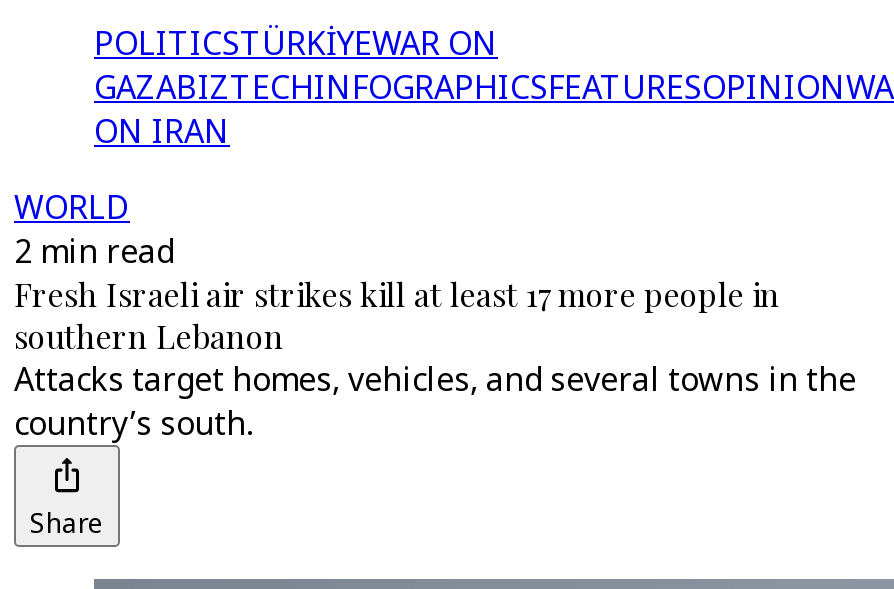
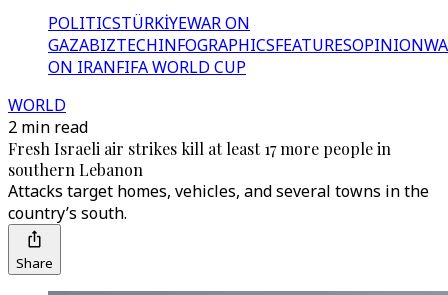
[94,109,230,153] ON IRAN -> [48,56,246,78] ON IRAN FIFA WORLD CUP

